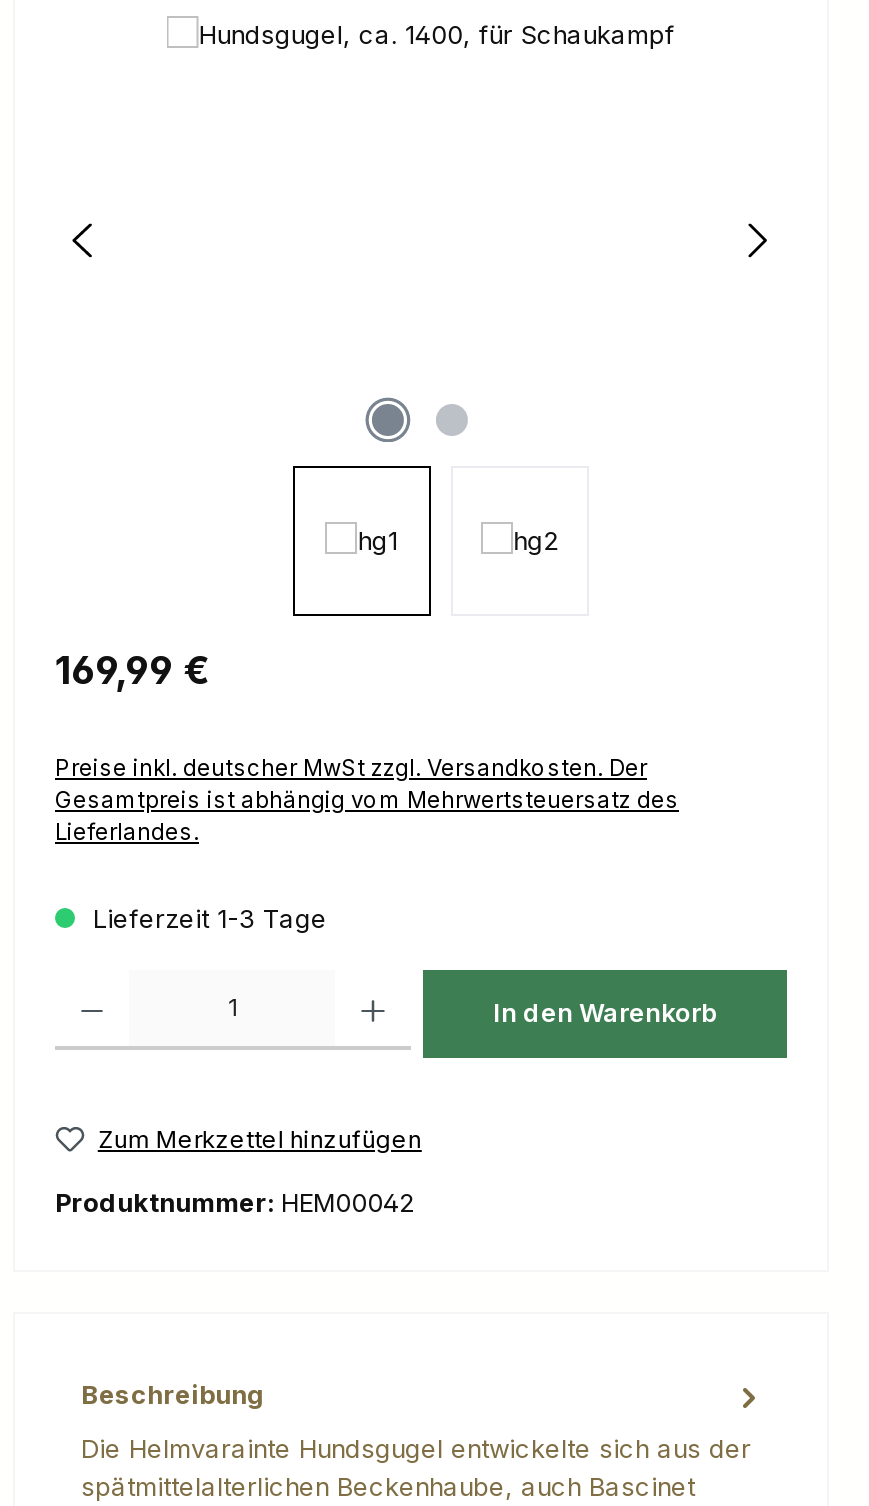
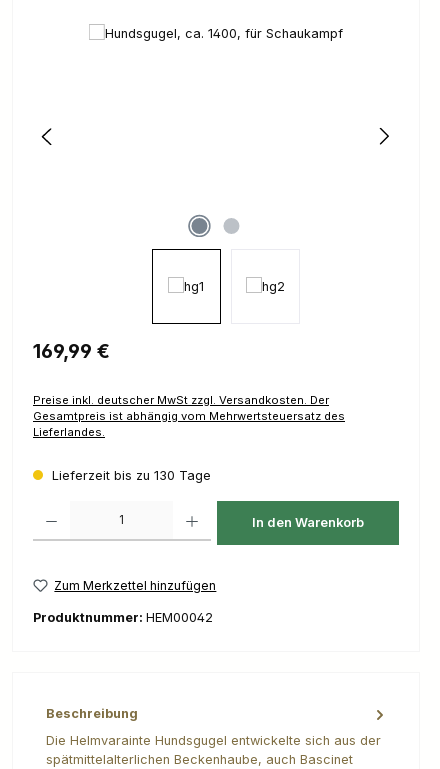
[85,904,327,934] Lieferzeit 1-3 Tage -> [48,468,211,483] Lieferzeit bis zu 130 Tage

